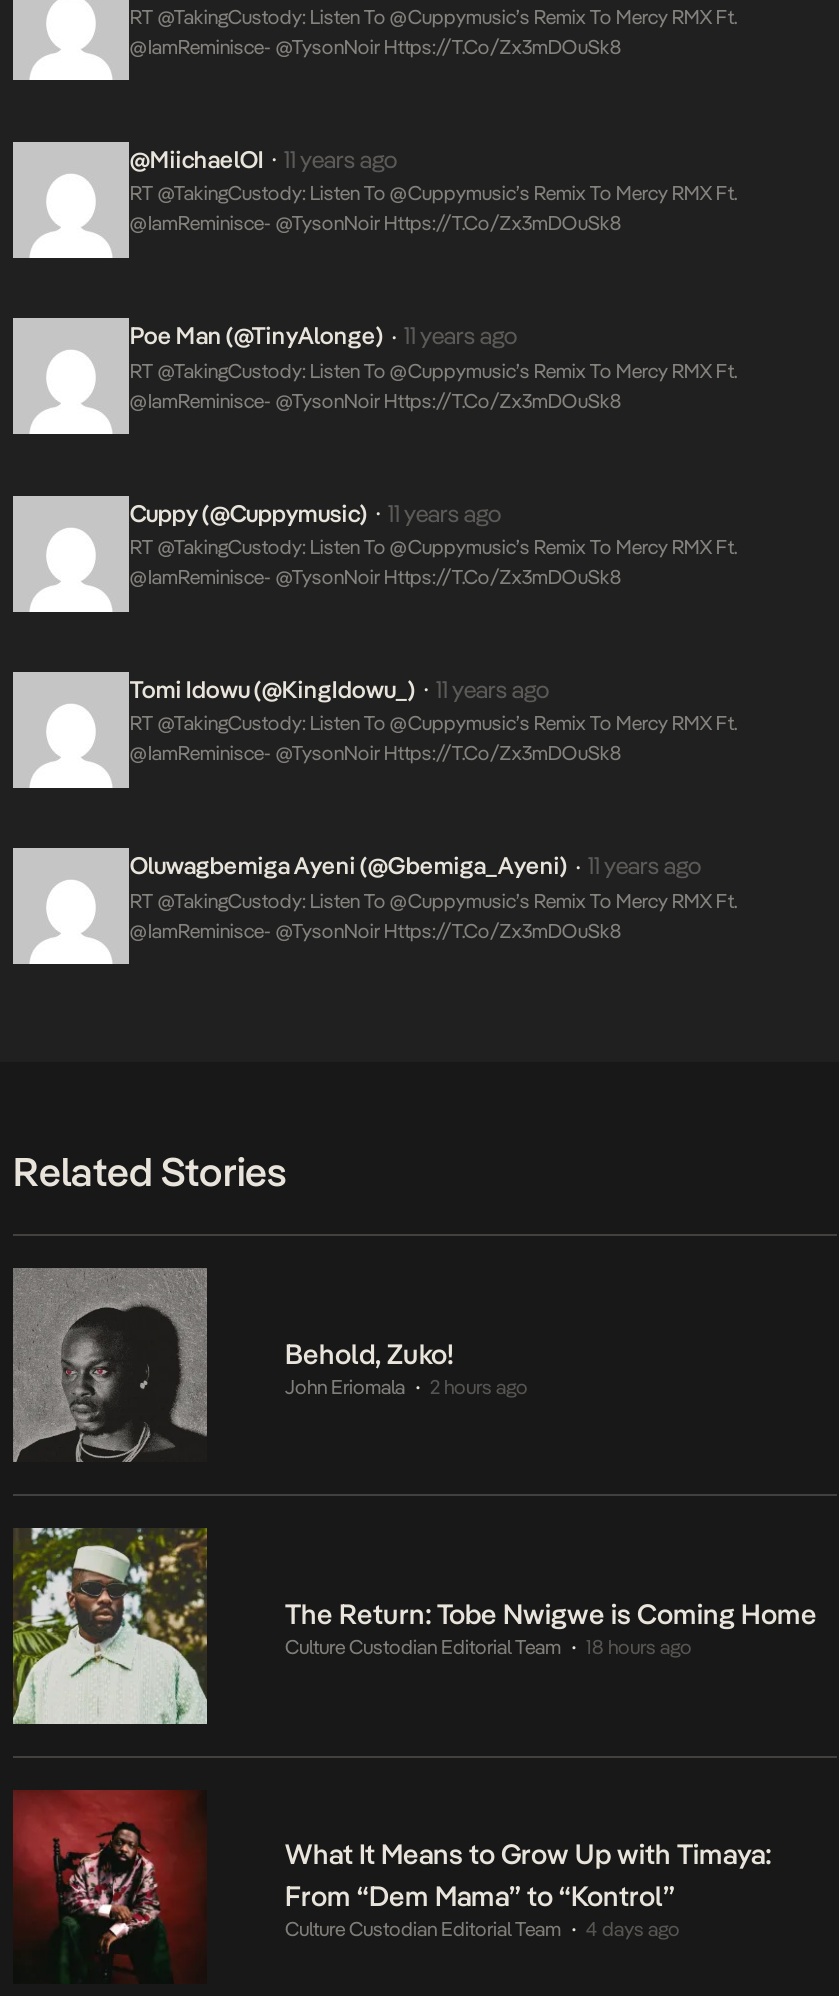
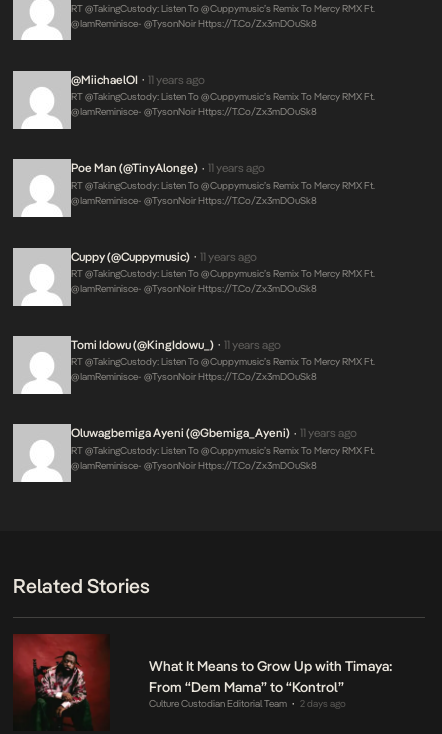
[13,1268,528,1464] [image] | Behold, Zuko! | John Eriomala | 2 hours ago -> none
[11,1526,817,1728] [image] | The Return: Tobe Nwigwe is Coming Home | Culture Custodian Editorial Team | 18 hours ago -> none
[285,1917,680,1939] Culture Custodian Editorial Team 4 days ago -> [149,698,345,709] Culture Custodian Editorial Team 2 days ago

